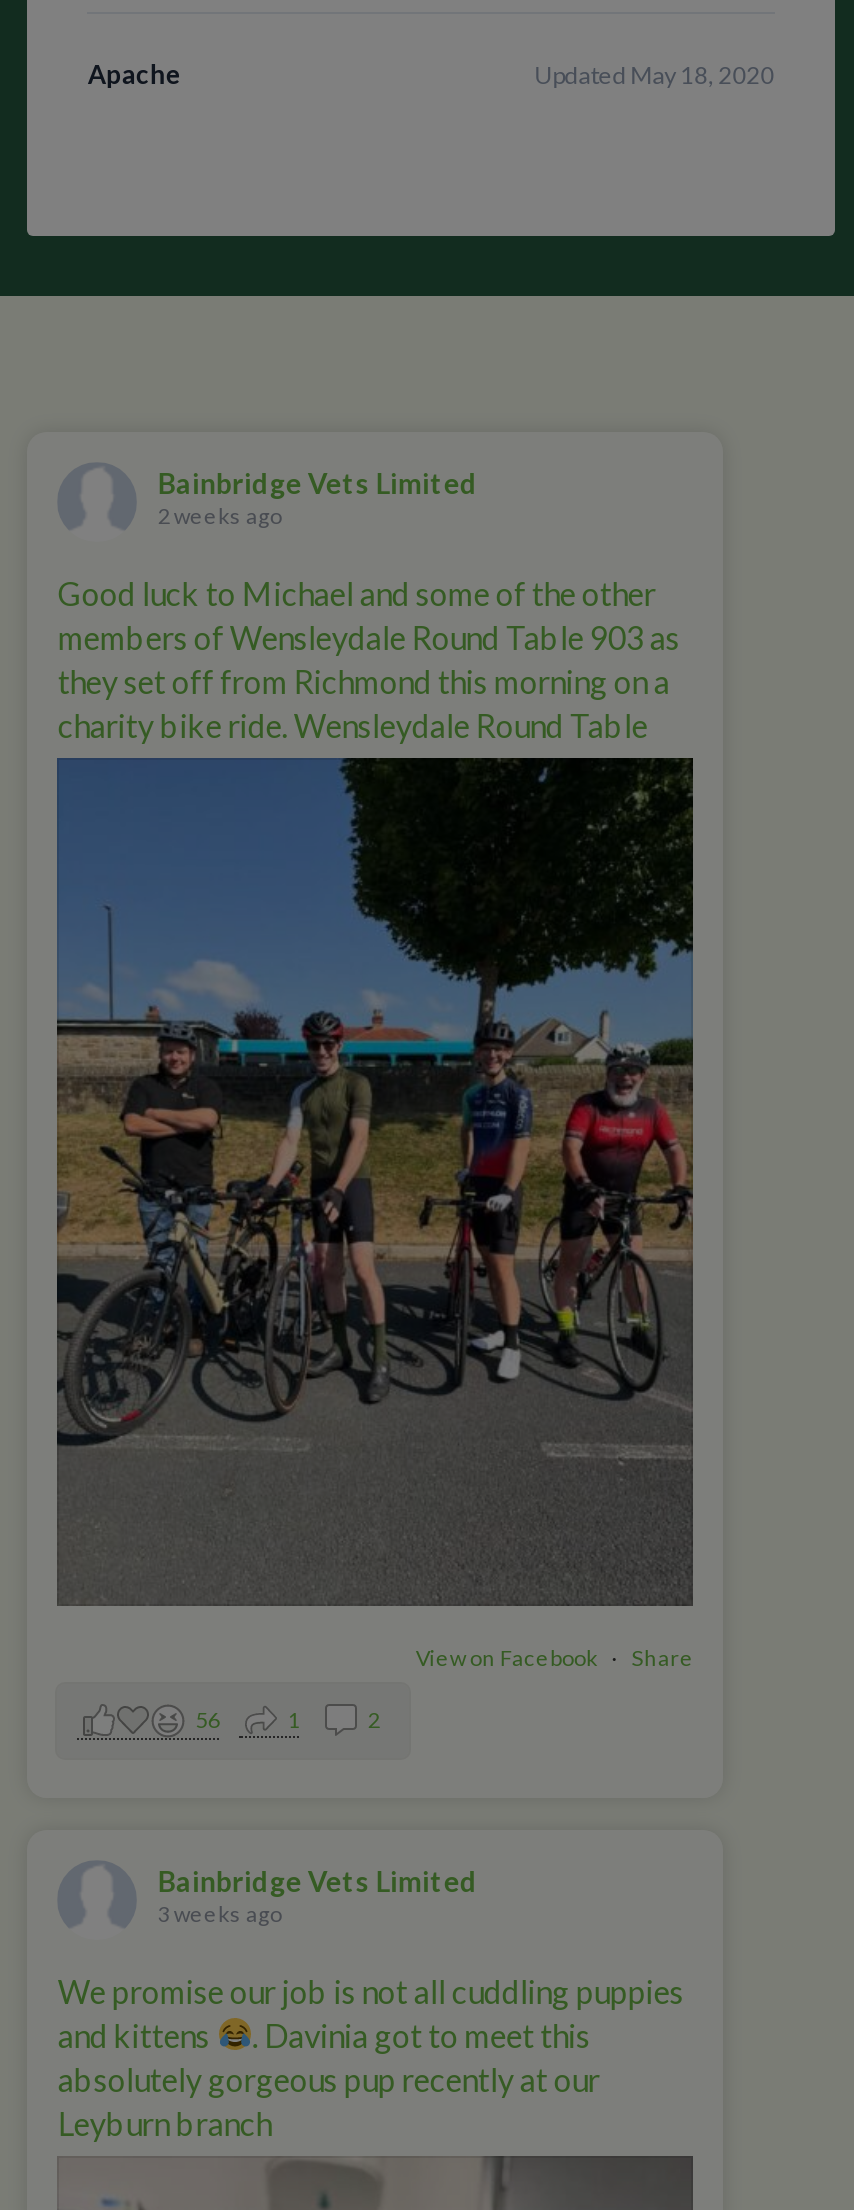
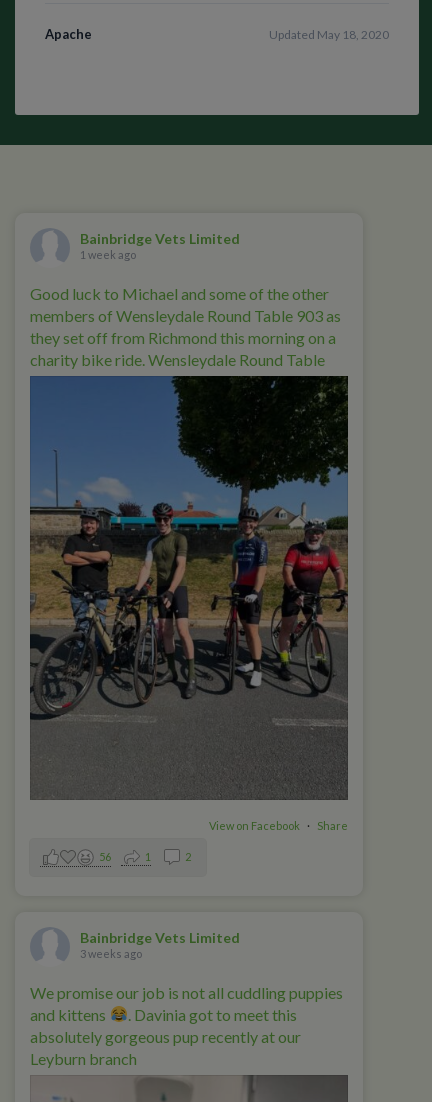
[158,502,282,528] 2 weeks ago -> [80,248,136,261] 1 week ago

